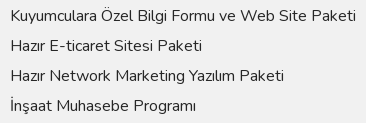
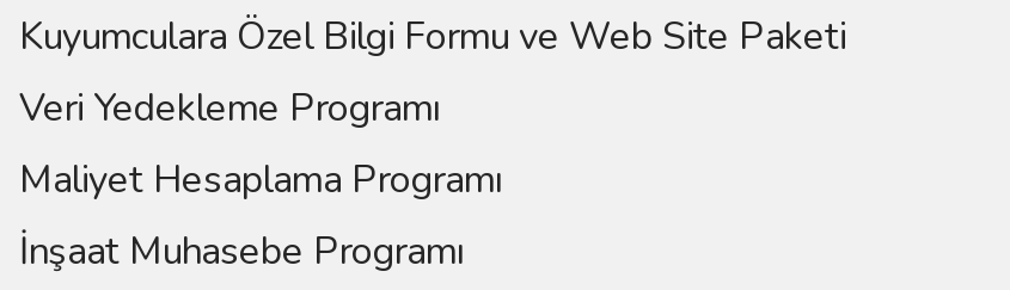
[10,35,284,87] Hazır E-ticaret Sitesi Paketi | Hazır Network Marketing Yazılım Paketi -> [19,83,502,207] Veri Yedekleme Programı | Maliyet Hesaplama Programı

